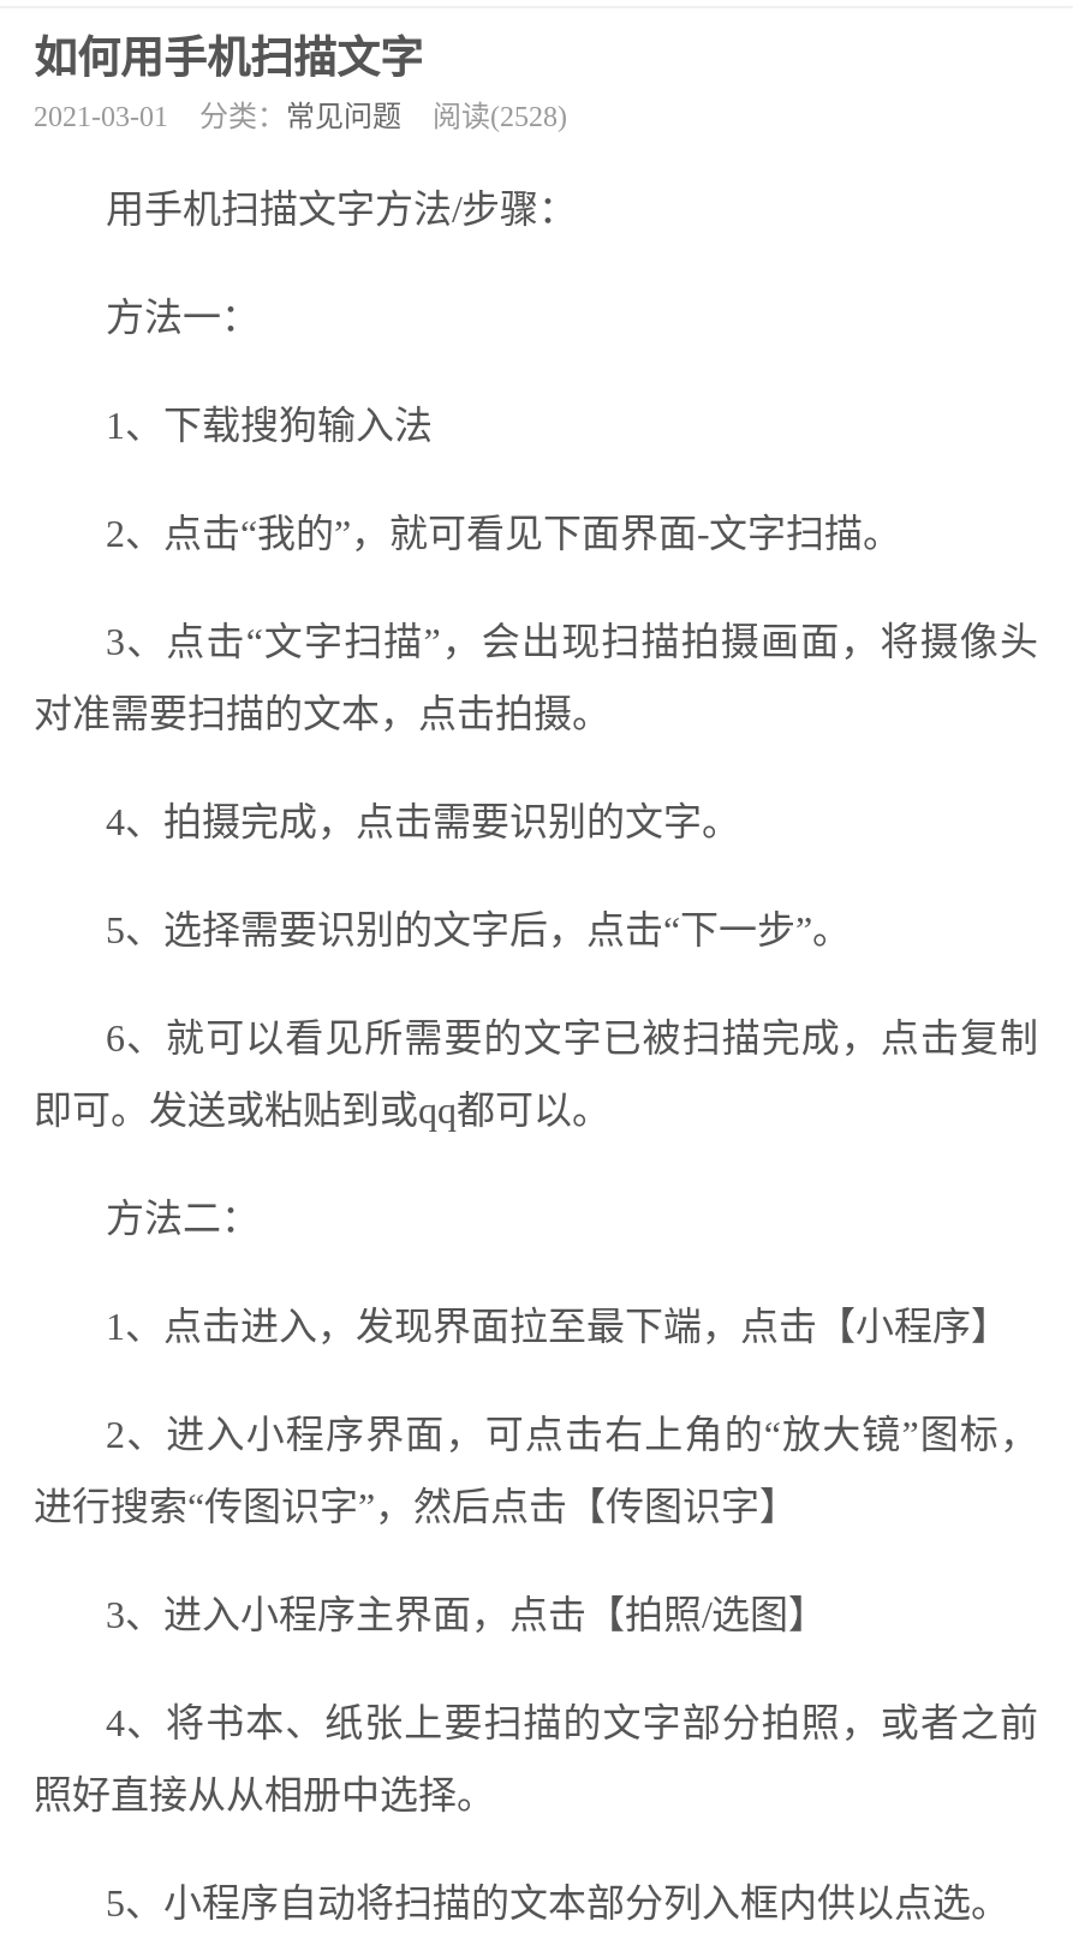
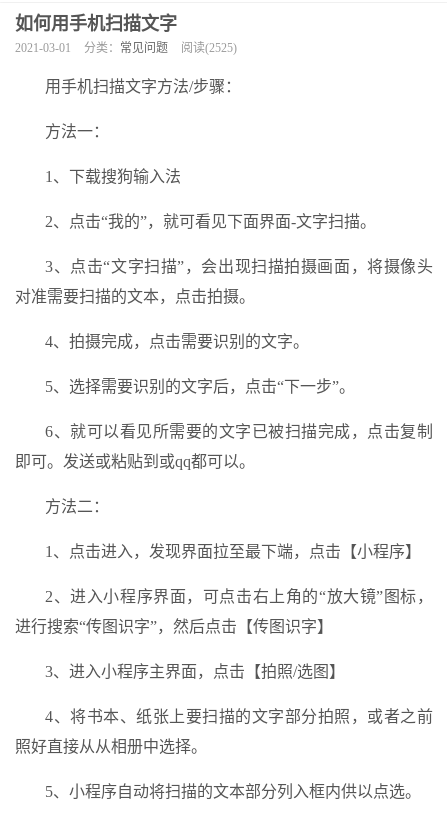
[34,100,567,133] 2021-03-01 分类：常见问题 阅读(2528) -> [15,41,237,55] 2021-03-01 分类：常见问题 阅读(2525)

